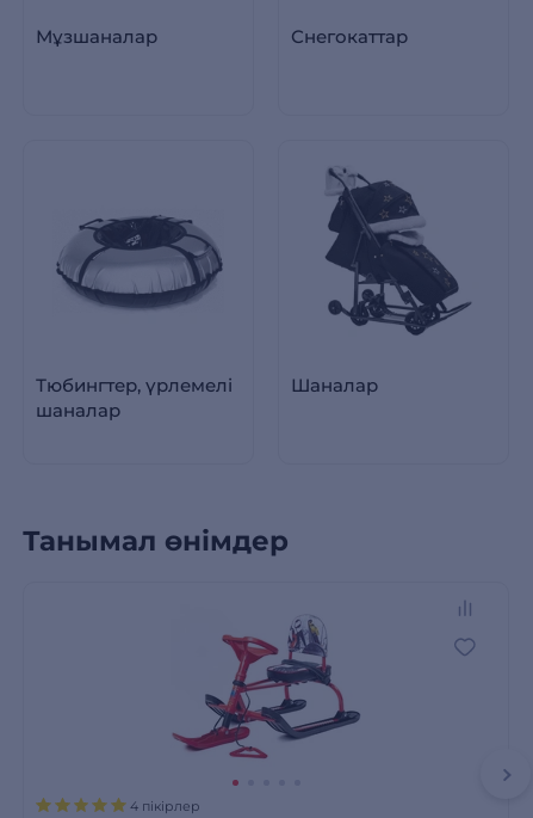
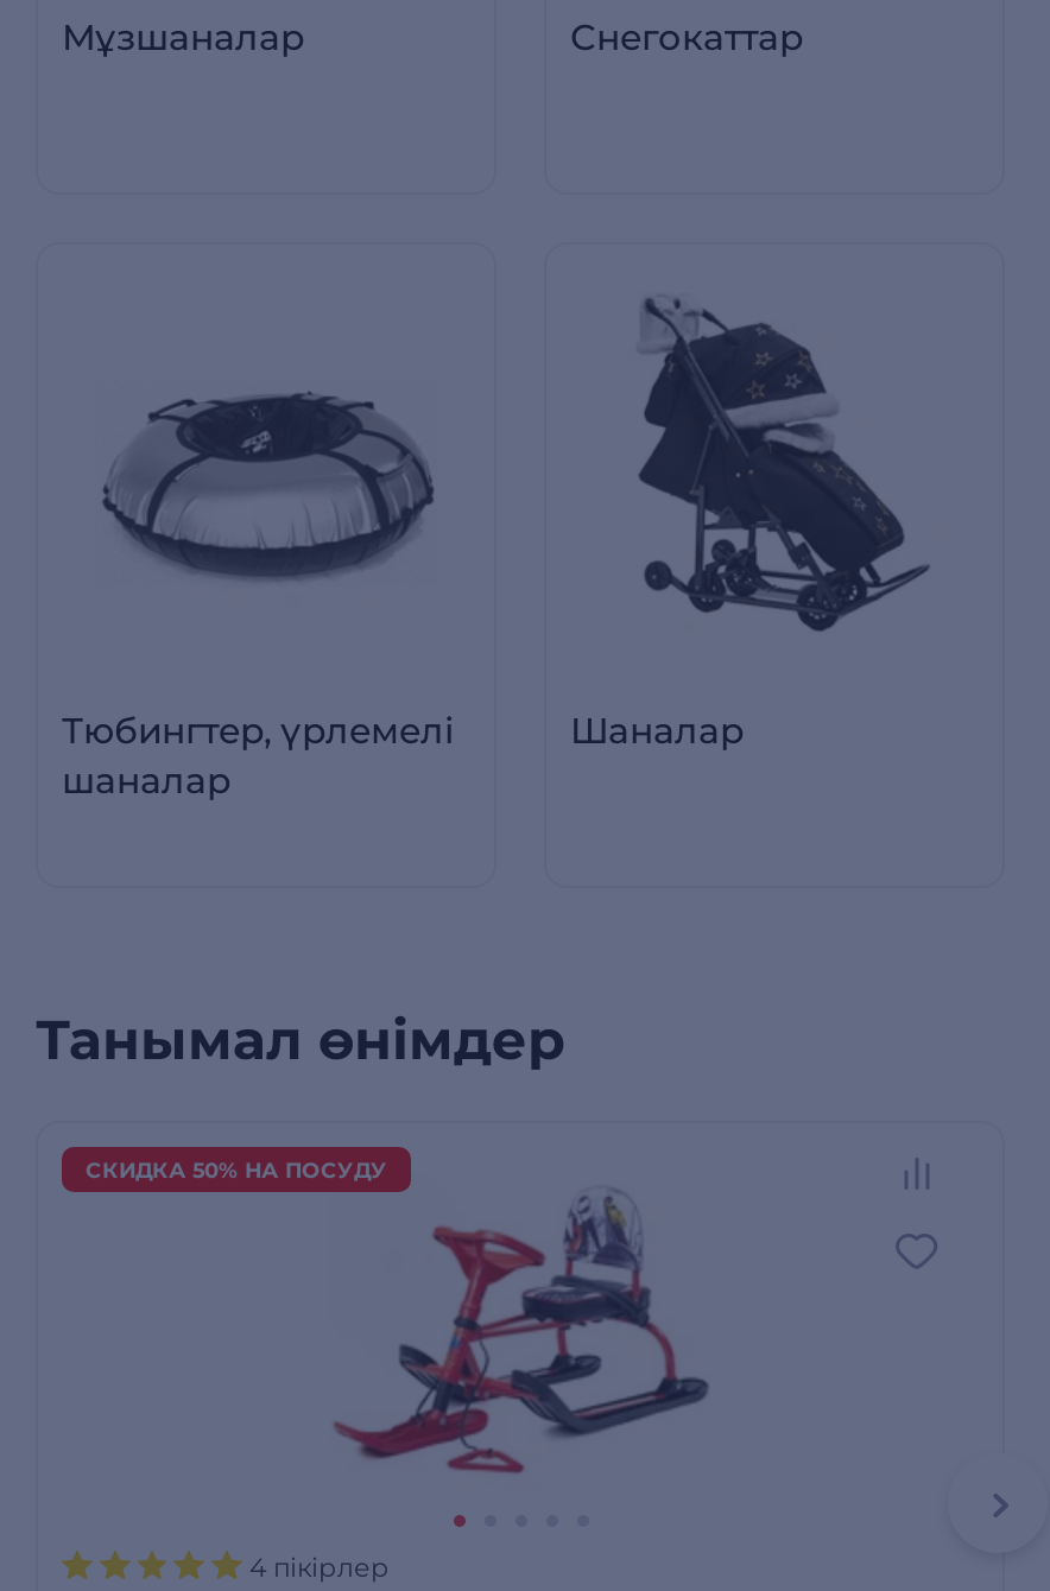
none -> [86,1157,387,1183] СКИДКА 50% НА ПОСУДУ

